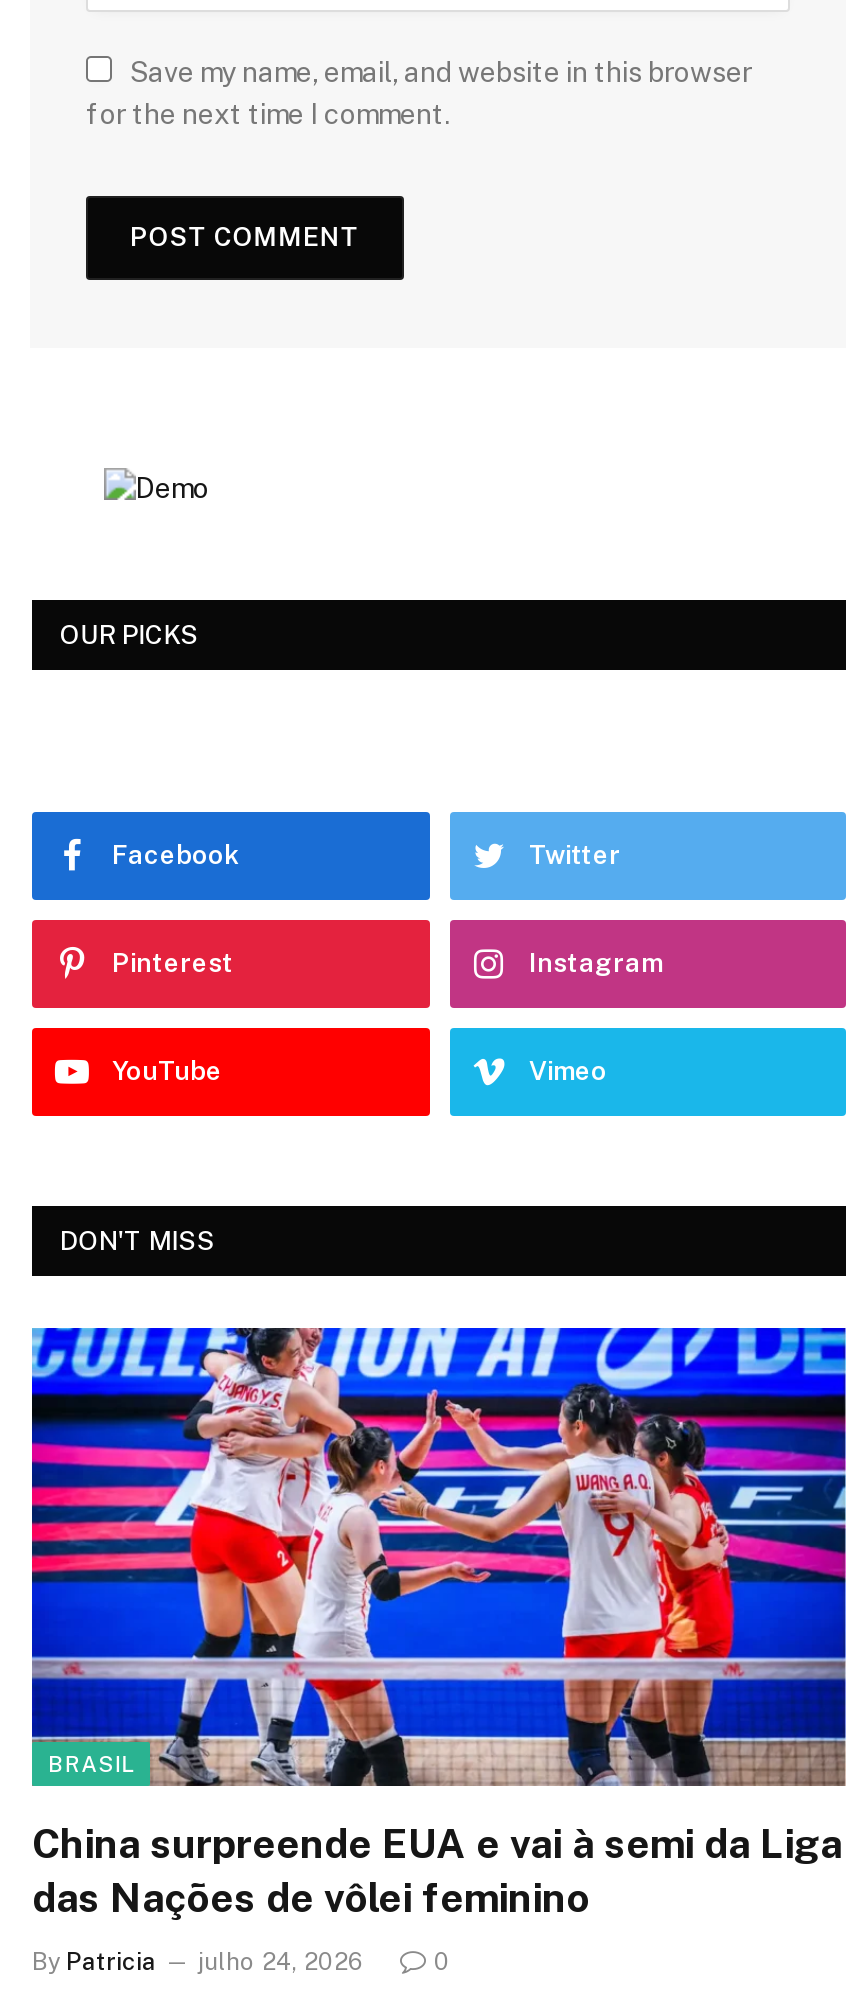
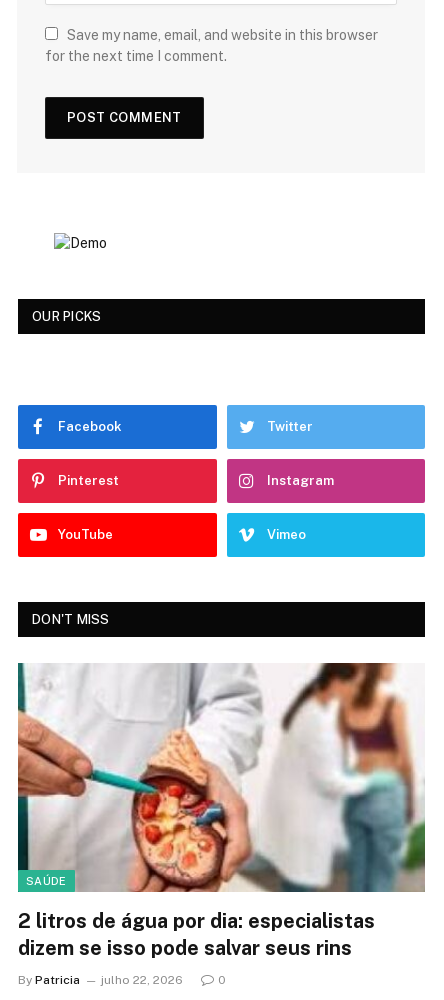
[30,1326,848,1788] [image] | BRASIL -> [17,662,426,893] [image] | SAÚDE
[32,1819,842,1921] China surpreende EUA e vai à semi da Liga | das Nações de vôlei feminino -> [18,909,375,960] 2 litros de água por dia: especialistas | dizem se isso pode salvar seus rins
[32,1947,364,1975] By Patricia julho 24, 2026 -> [18,973,183,987] By Patricia julho 22, 2026

